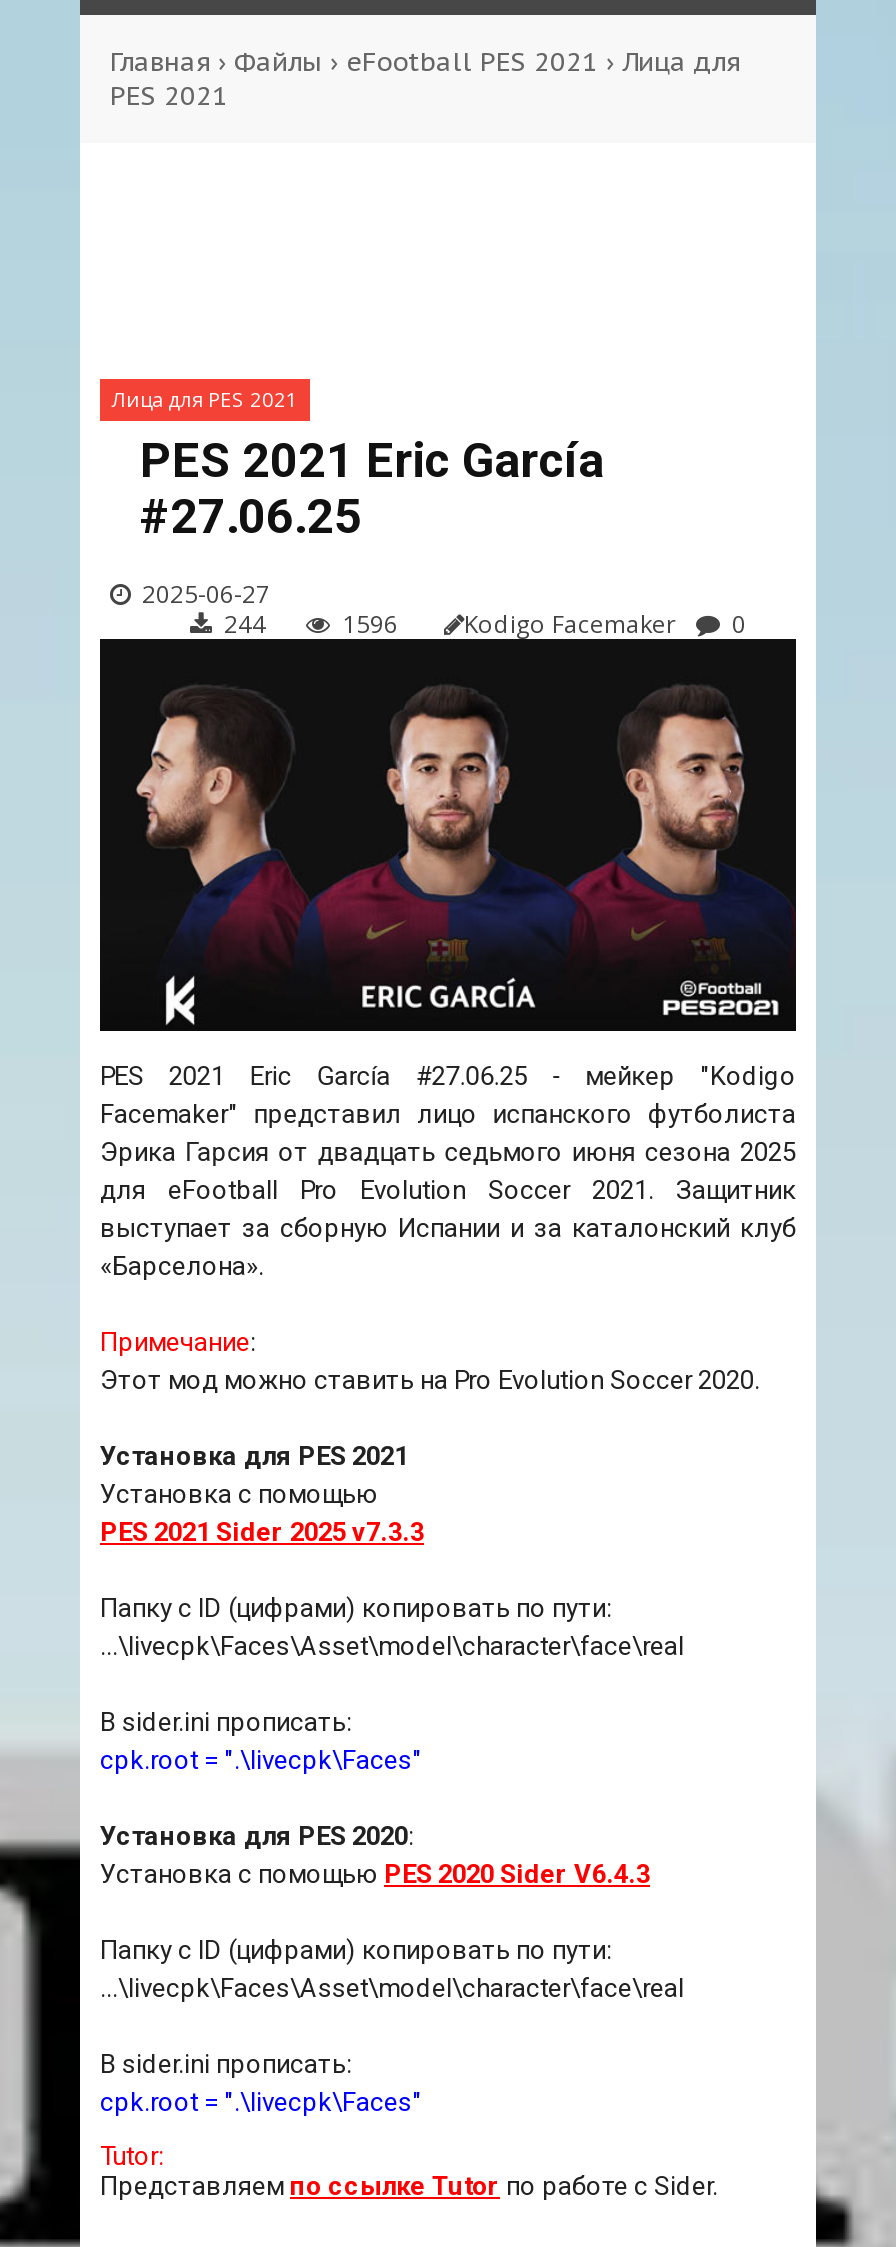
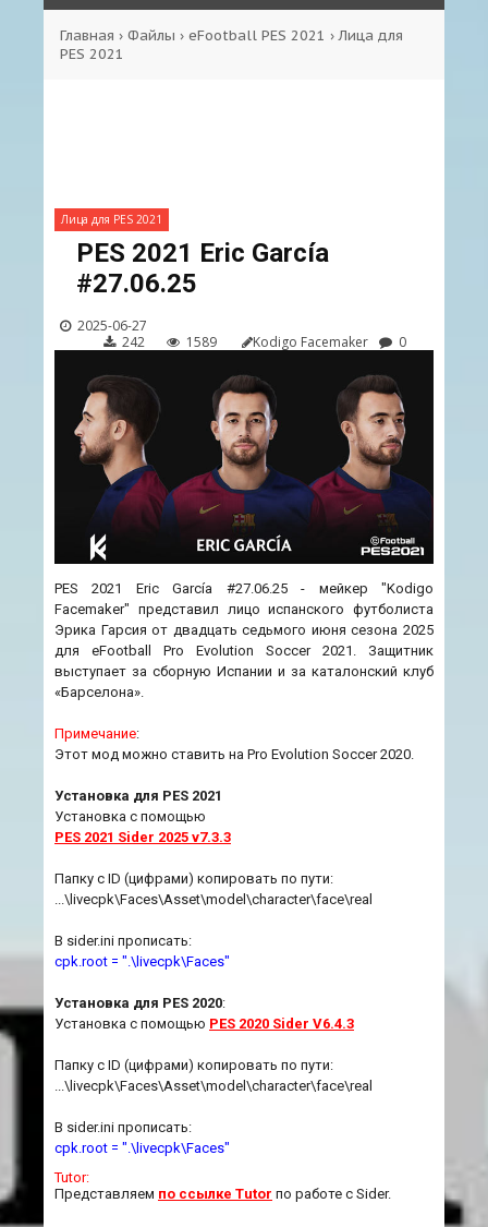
[218,608,266,642] 244 -> [119,333,145,352] 242
[336,608,398,642] 1596 -> [183,333,217,352] 1589

